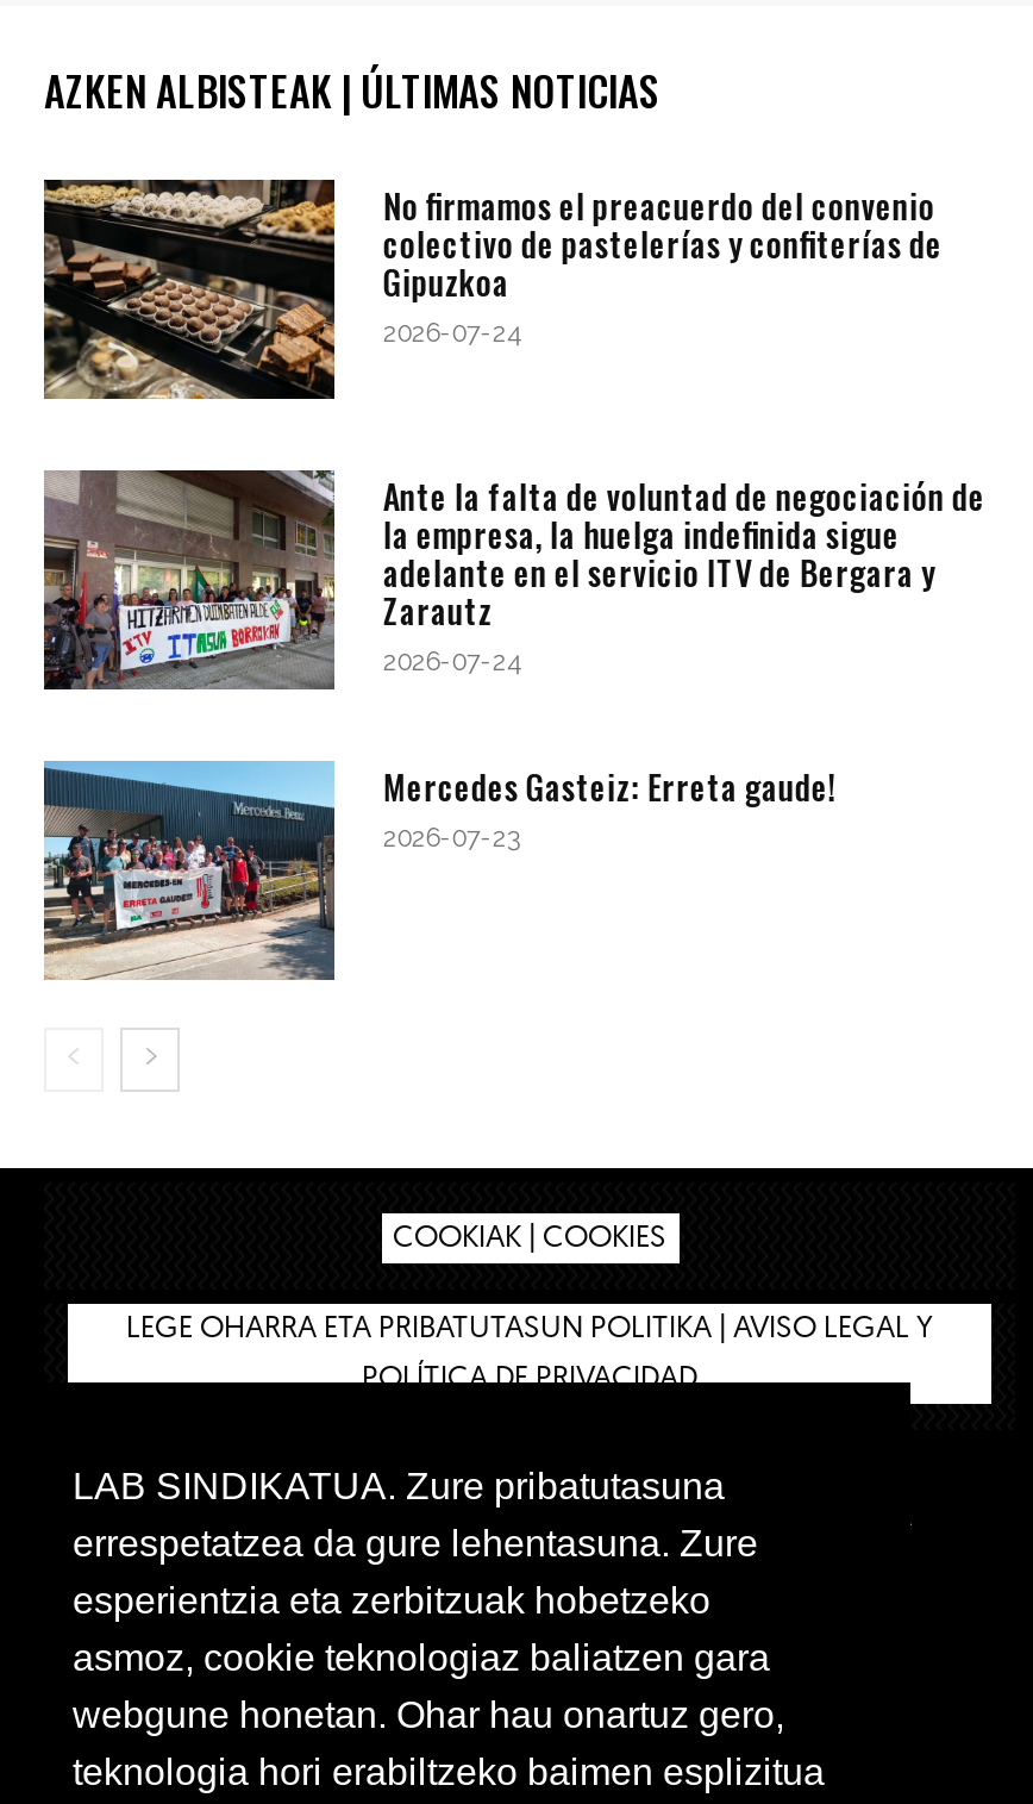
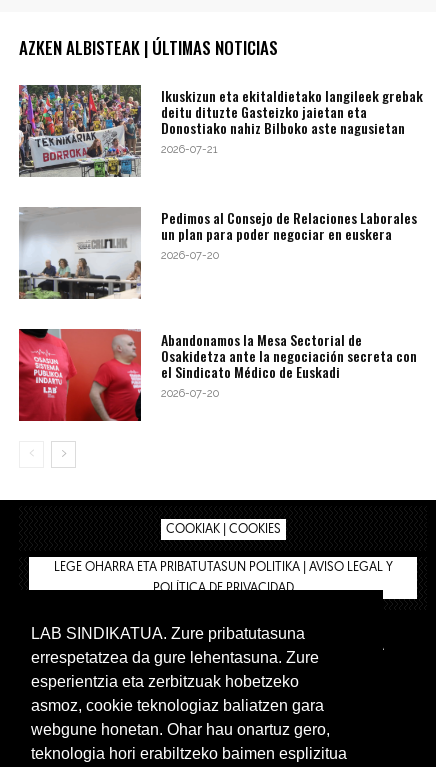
[42,177,942,399] [image] | No firmamos el preacuerdo del convenio | colectivo de pastelerías y confiterías de | Gipuzkoa | 2026-07-24 -> [18,84,423,177] [image] | Ikuskizun eta ekitaldietako langileek grebak | deitu dituzte Gasteizko jaietan eta | Donostiako nahiz Bilboko aste nagusietan | 2026-07-21
[42,470,985,692] [image] | Ante la falta de voluntad de negociación de | la empresa, la huelga indefinida sigue | adelante en el servicio ITV de Bergara y | Zarautz | 2026-07-24 -> [19,207,417,299] [image] | Pedimos al Consejo de Relaciones Laborales | un plan para poder negociar en euskera | 2026-07-20
[42,759,838,980] [image] | Mercedes Gasteiz: Erreta gaude! | 2026-07-23 -> [18,328,417,422] [image] | Abandonamos la Mesa Sectorial de | Osakidetza ante la negociación secreta con | el Sindicato Médico de Euskadi | 2026-07-20

